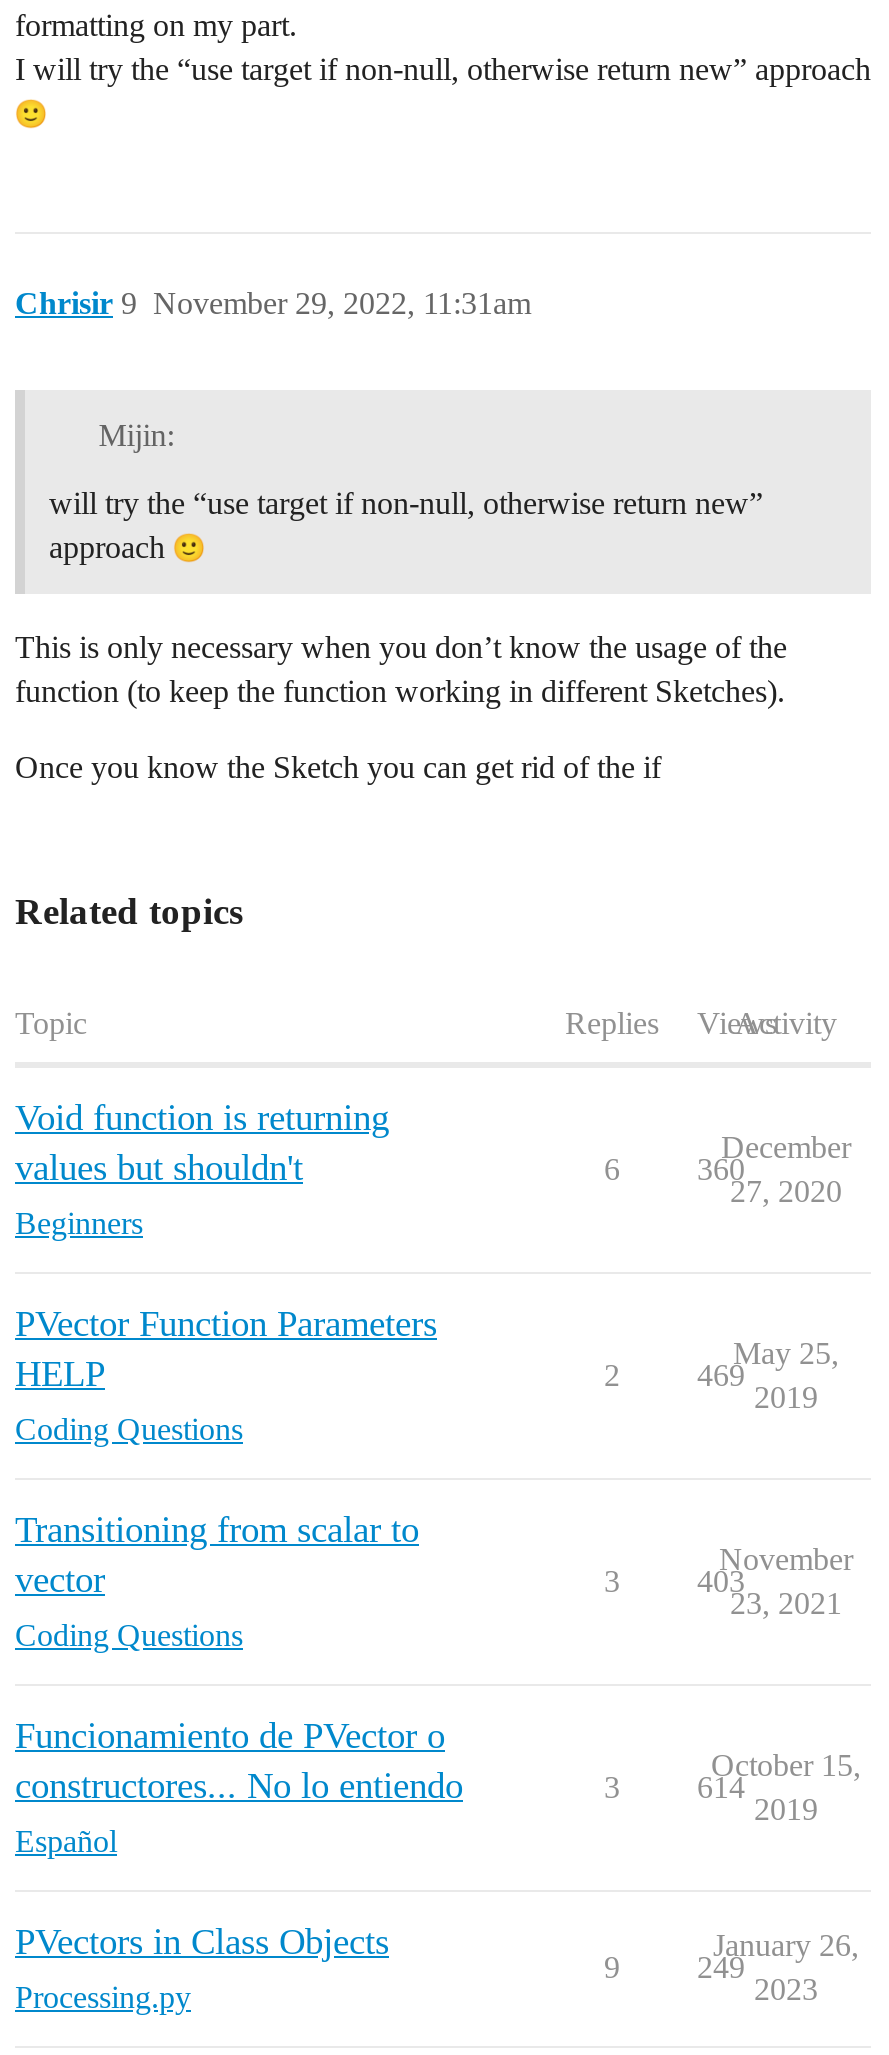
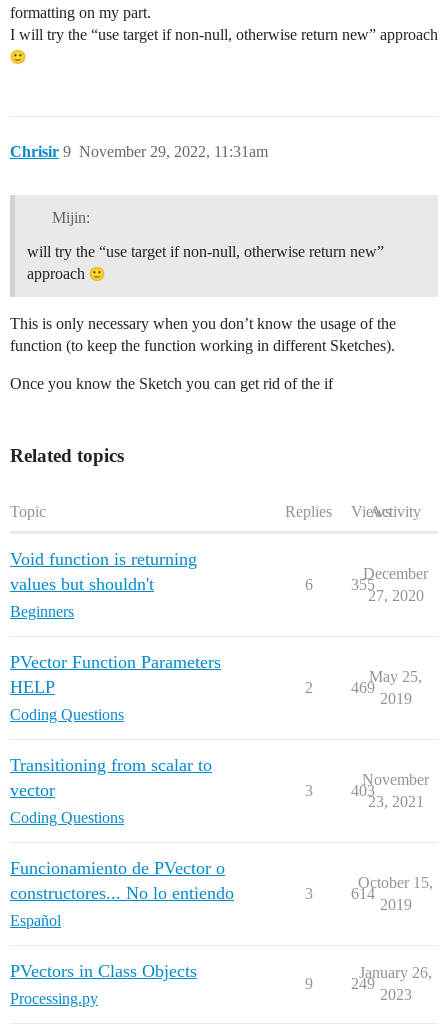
[697,1153,745,1187] 360 -> [351,576,375,593] 355

